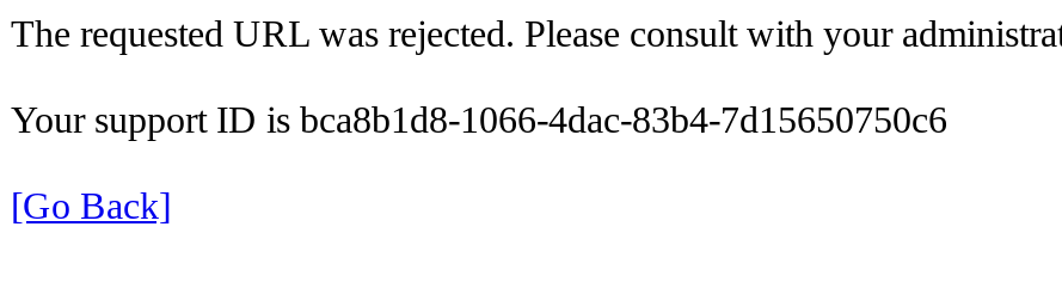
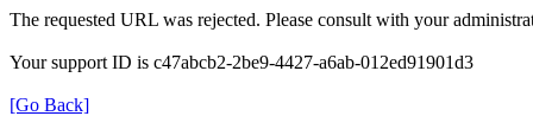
[11,99,947,140] Your support ID is bca8b1d8-1066-4dac-83b4-7d15650750c6 -> [10,52,474,72] Your support ID is c47abcb2-2be9-4427-a6ab-012ed91901d3

